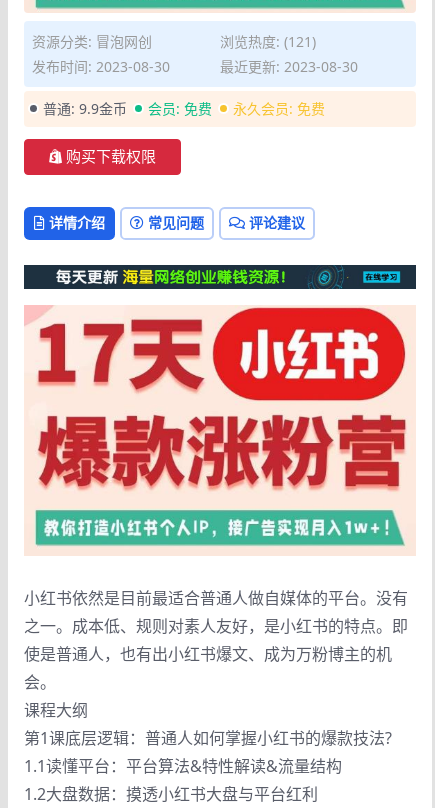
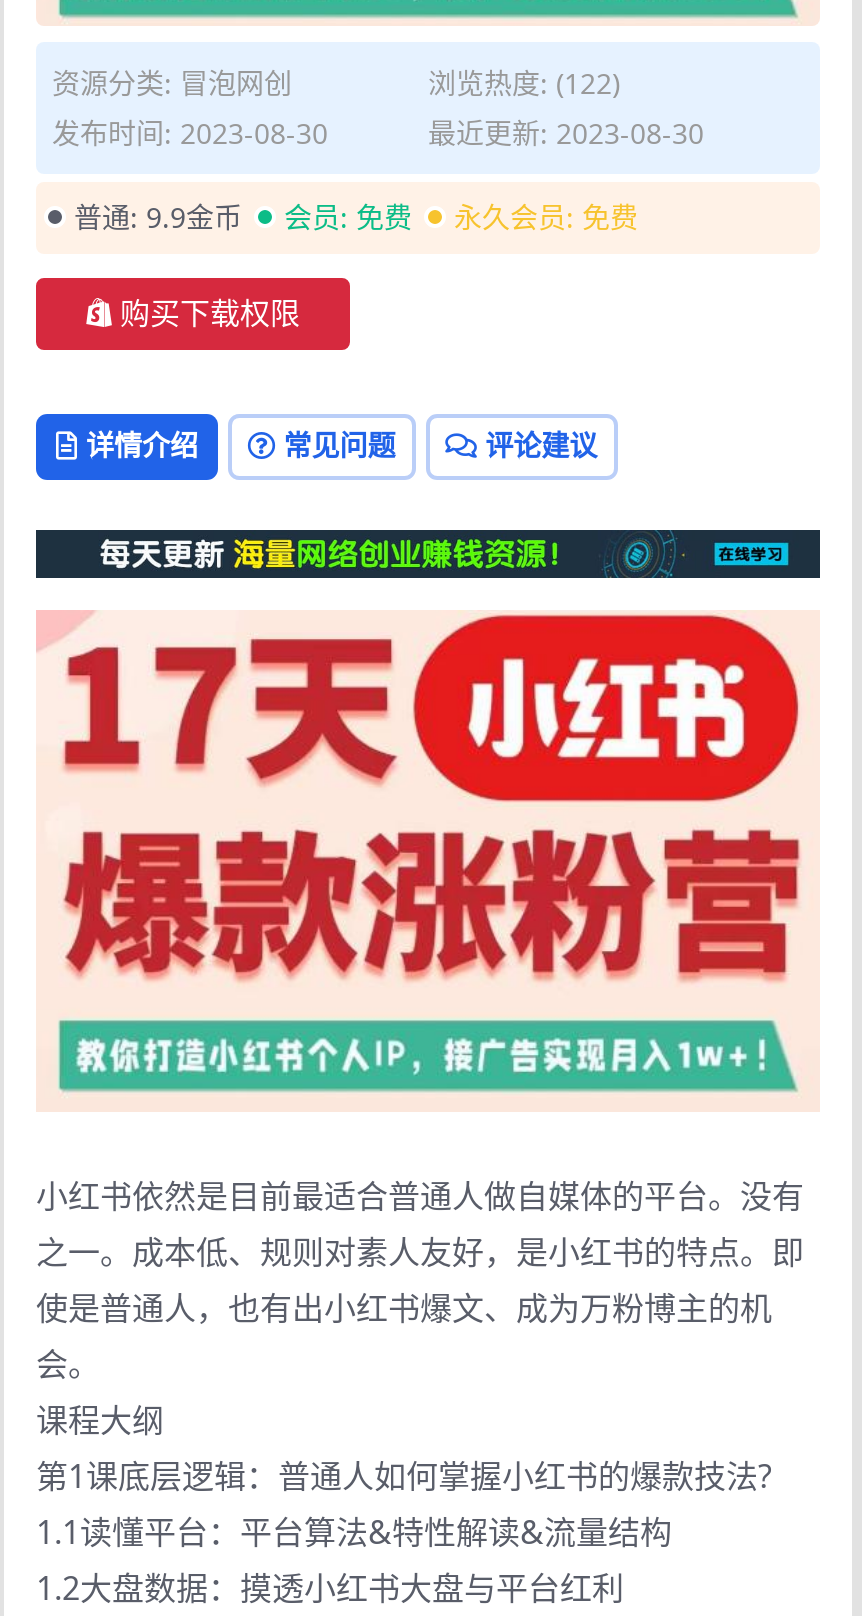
[220,32,316,51] 浏览热度: (121) -> [428,64,620,102] 浏览热度: (122)

